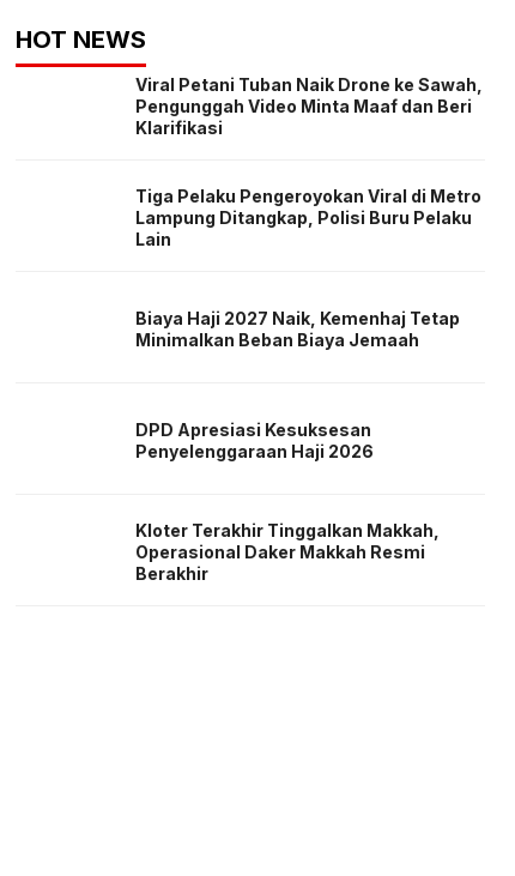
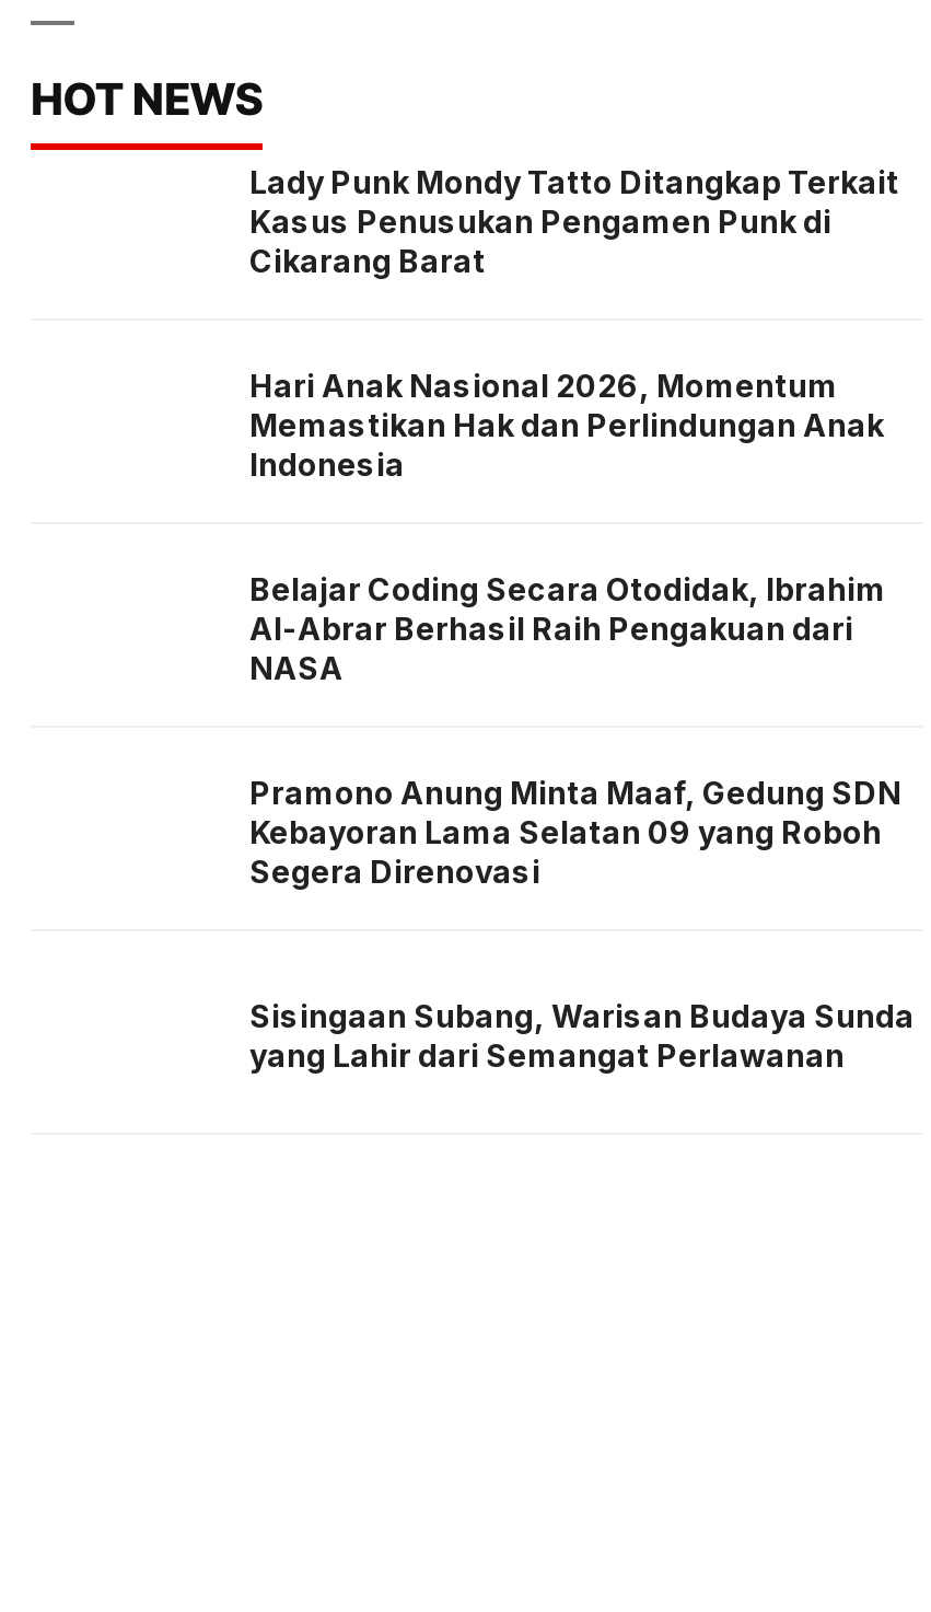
[135,74,483,137] Viral Petani Tuban Naik Drone ke Sawah, | Pengunggah Video Minta Maaf dan Beri | Klarifikasi -> [249,162,899,278] Lady Punk Mondy Tatto Ditangkap Terkait | Kasus Penusukan Pengamen Punk di | Cikarang Barat
[135,185,481,249] Tiga Pelaku Pengeroyokan Viral di Metro | Lampung Ditangkap, Polisi Buru Pelaku | Lain -> [249,366,884,482] Hari Anak Nasional 2026, Momentum | Memastikan Hak dan Perlindungan Anak | Indonesia
[135,307,460,349] Biaya Haji 2027 Naik, Kemenhaj Tetap | Minimalkan Beban Biaya Jemaah -> [249,569,886,685] Belajar Coding Secara Otodidak, Ibrahim | Al-Abrar Berhasil Raih Pengakuan dari | NASA
[135,419,374,461] DPD Apresiasi Kesuksesan | Penyelenggaraan Haji 2026 -> [249,773,901,889] Pramono Anung Minta Maaf, Gedung SDN | Kebayoran Lama Selatan 09 yang Roboh | Segera Direnovasi
[135,520,440,583] Kloter Terakhir Tinggalkan Makkah, | Operasional Daker Makkah Resmi | Berakhir -> [249,996,915,1073] Sisingaan Subang, Warisan Budaya Sunda | yang Lahir dari Semangat Perlawanan

